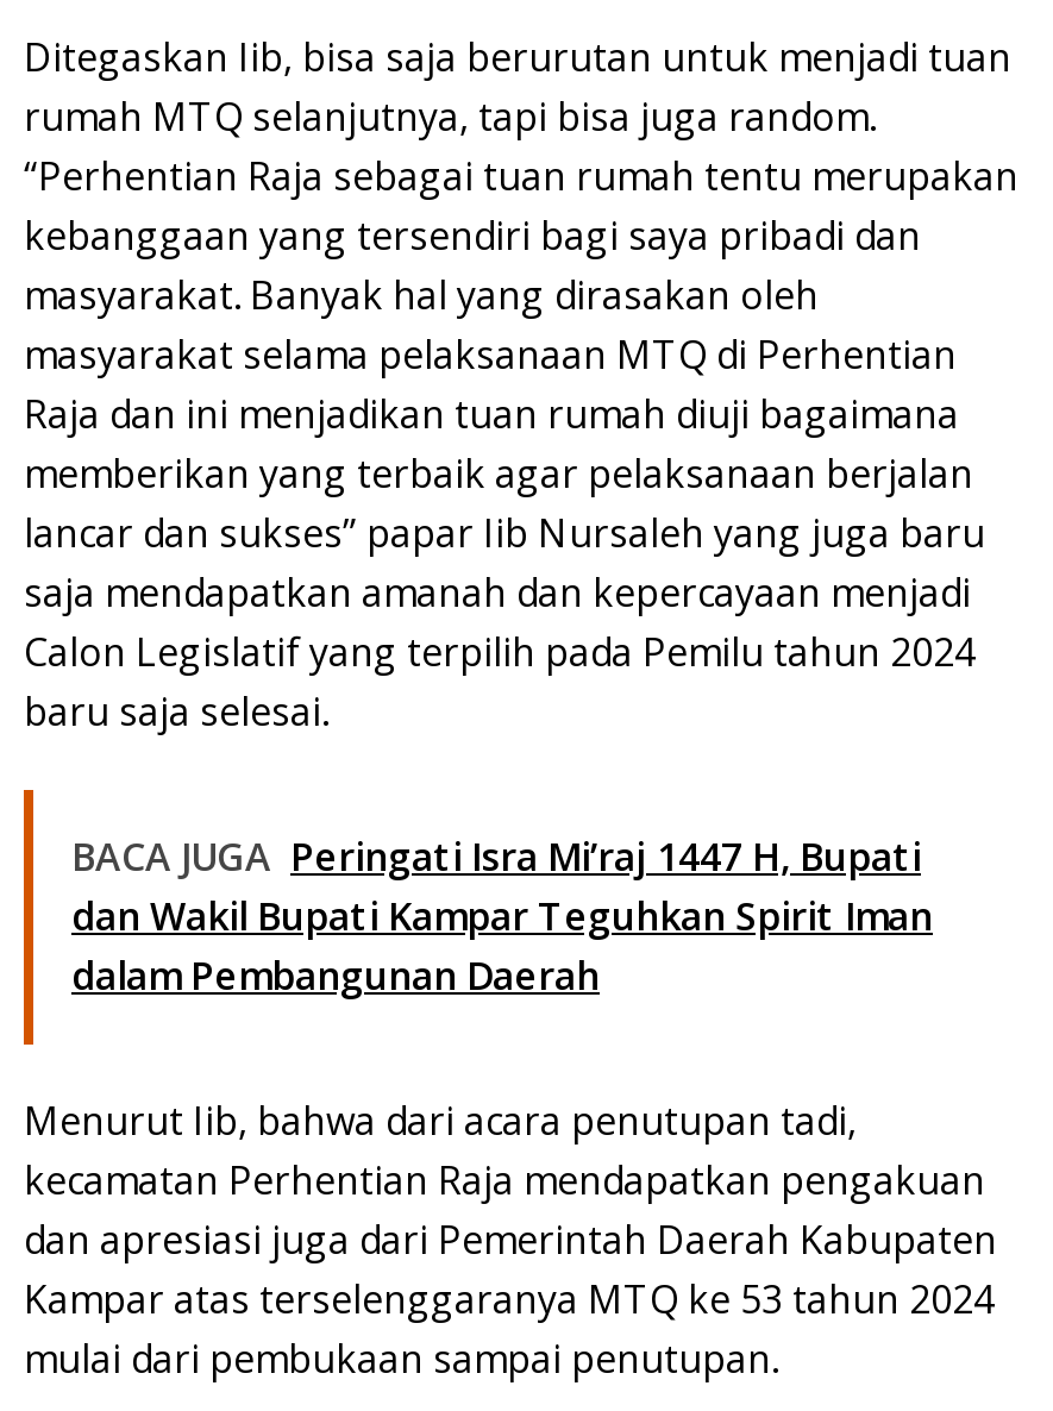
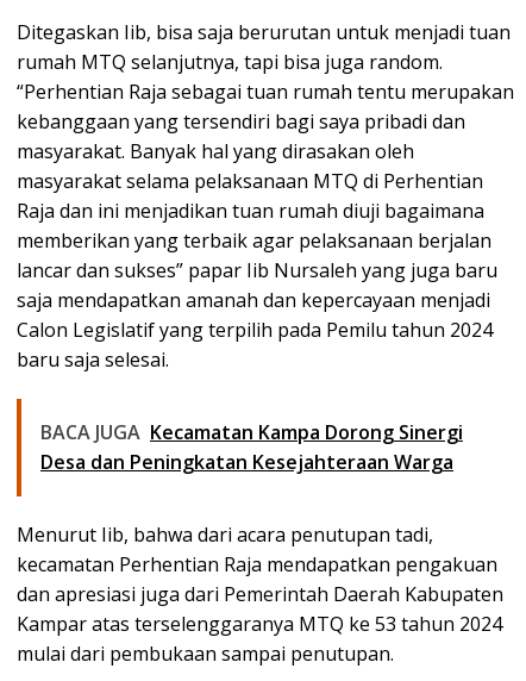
[71,830,933,1002] BACA JUGA Peringati Isra Mi’raj 1447 H, Bupati | dan Wakil Bupati Kampar Teguhkan Spirit Iman | dalam Pembangunan Daerah -> [40,419,463,475] BACA JUGA Kecamatan Kampa Dorong Sinergi | Desa dan Peningkatan Kesejahteraan Warga

